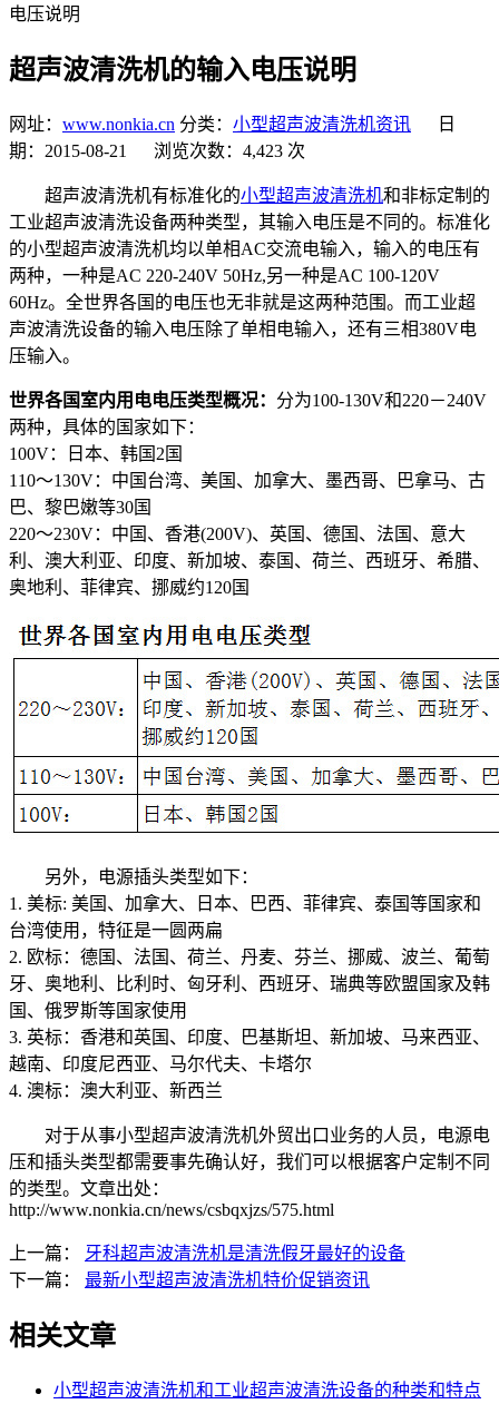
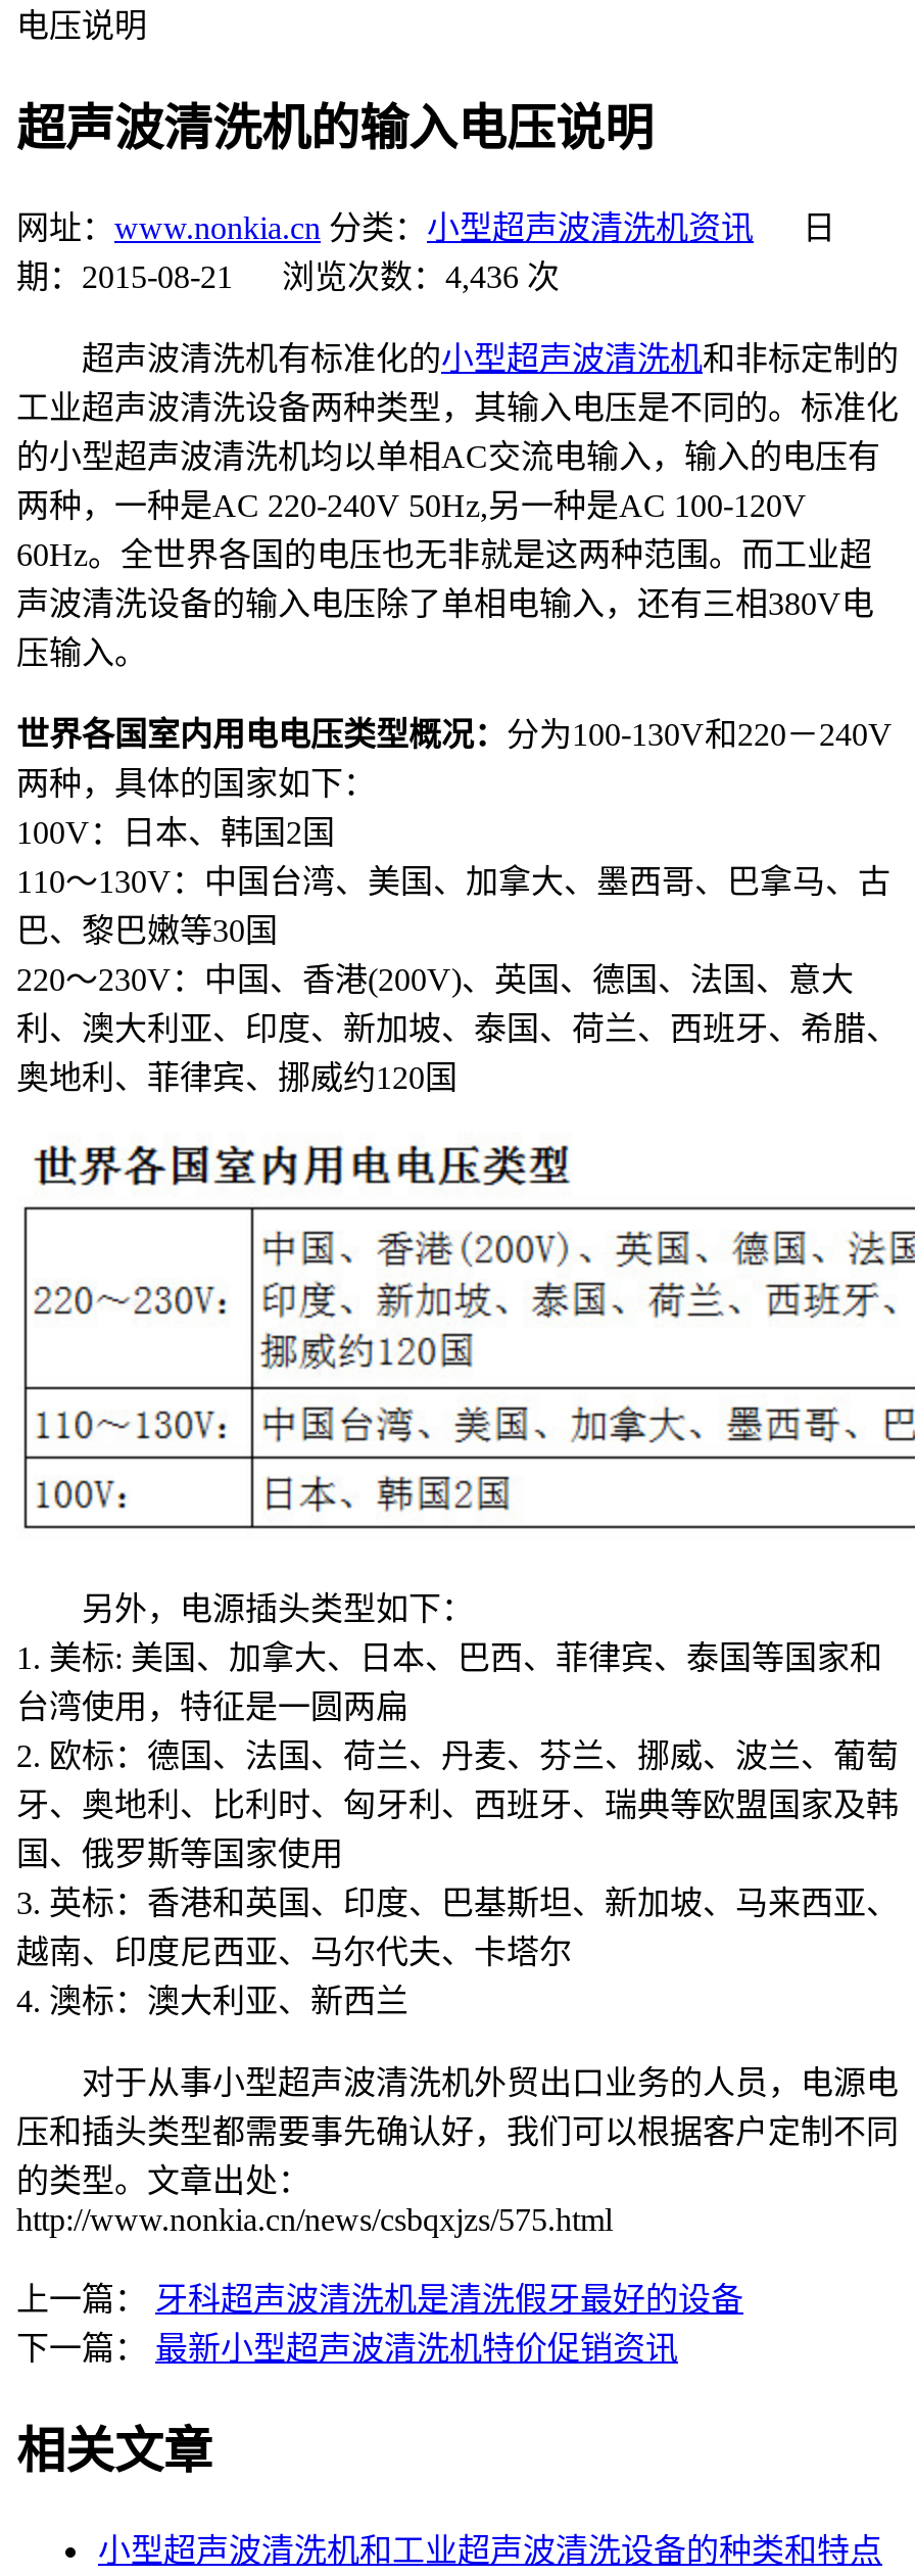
[9,141,305,160] 期：2015-08-21 浏览次数：4,423 次 -> [16,259,560,294] 期：2015-08-21 浏览次数：4,436 次

